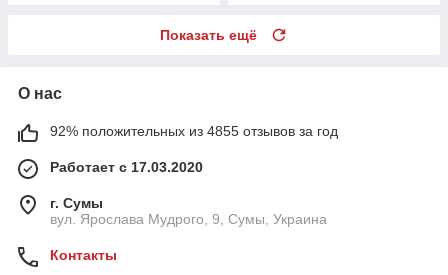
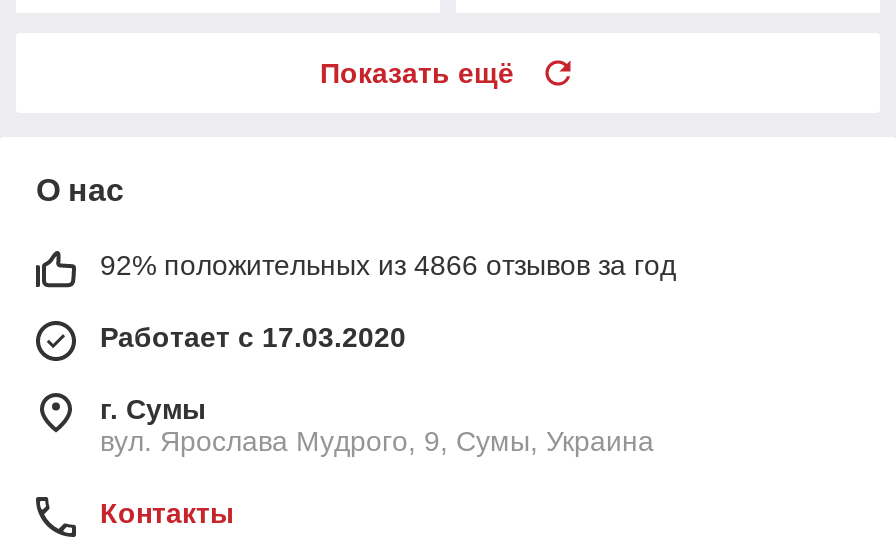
[50,123,338,139] 92% положительных из 4855 отзывов за год -> [100,249,676,281] 92% положительных из 4866 отзывов за год

